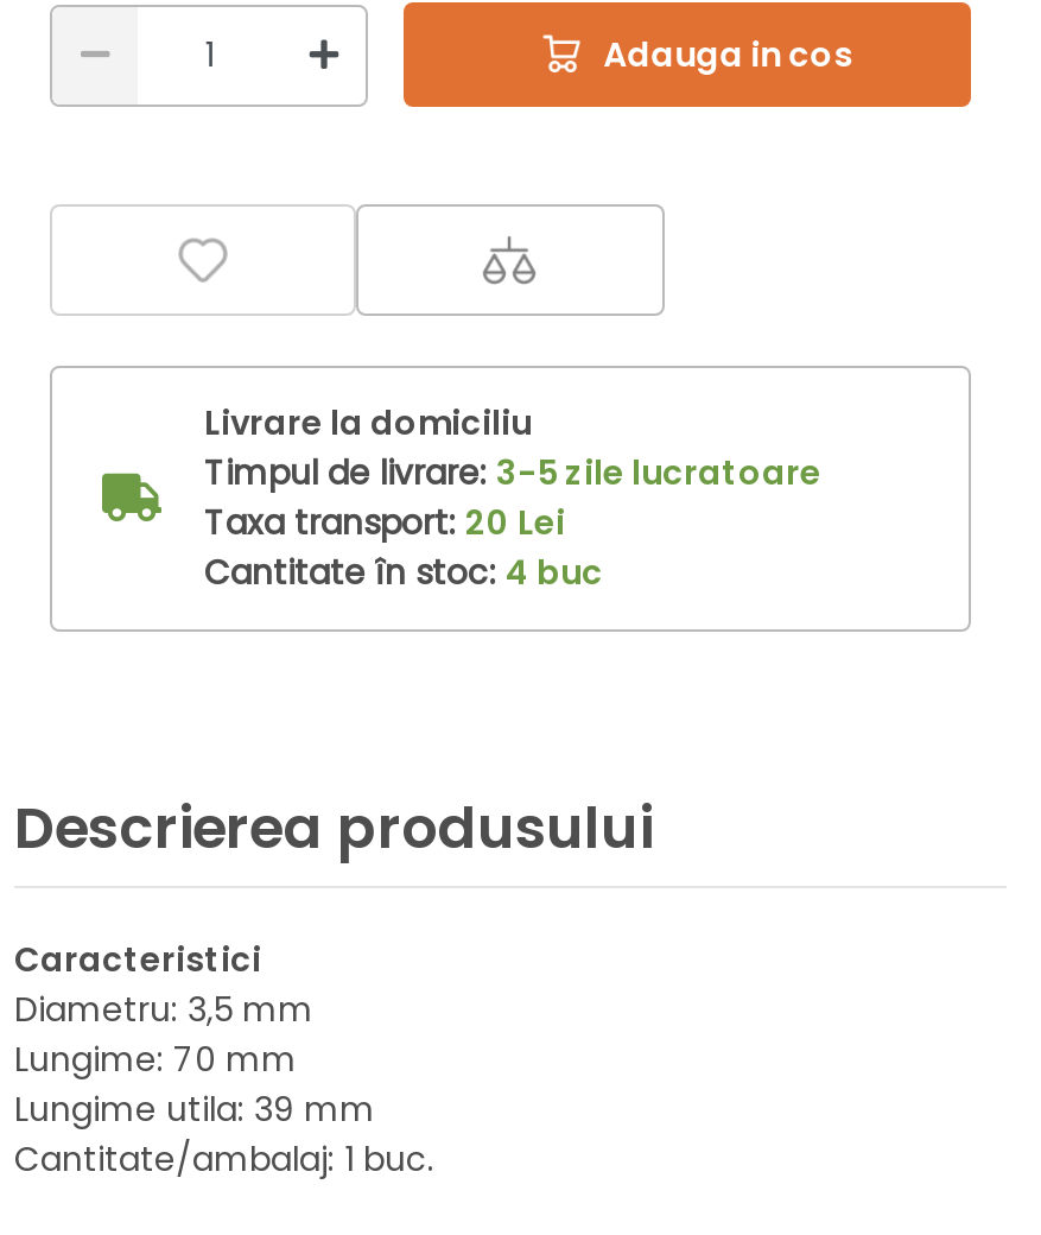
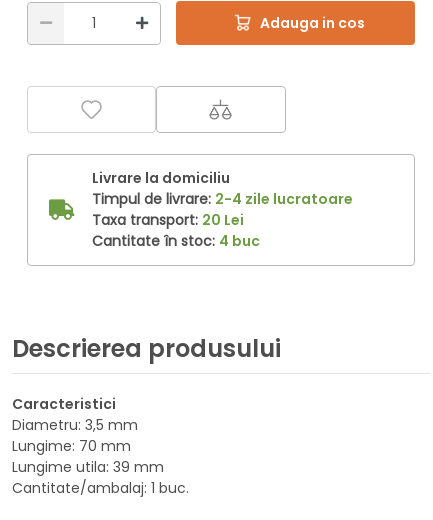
[204,448,821,495] Timpul de livrare: 3-5 zile lucratoare -> [92,188,353,208] Timpul de livrare: 2-4 zile lucratoare

